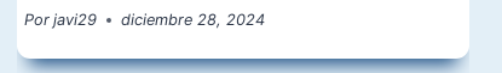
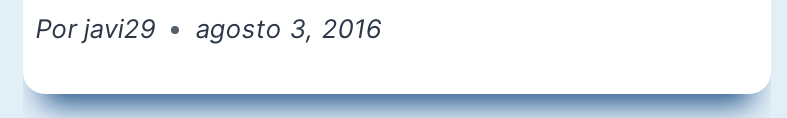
[24,11,265,29] Por javi29 diciembre 28, 2024 -> [35,14,382,44] Por javi29 agosto 3, 2016

